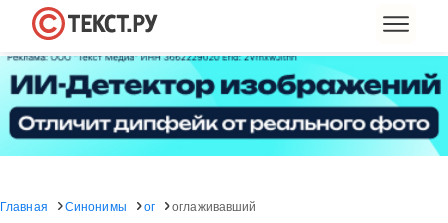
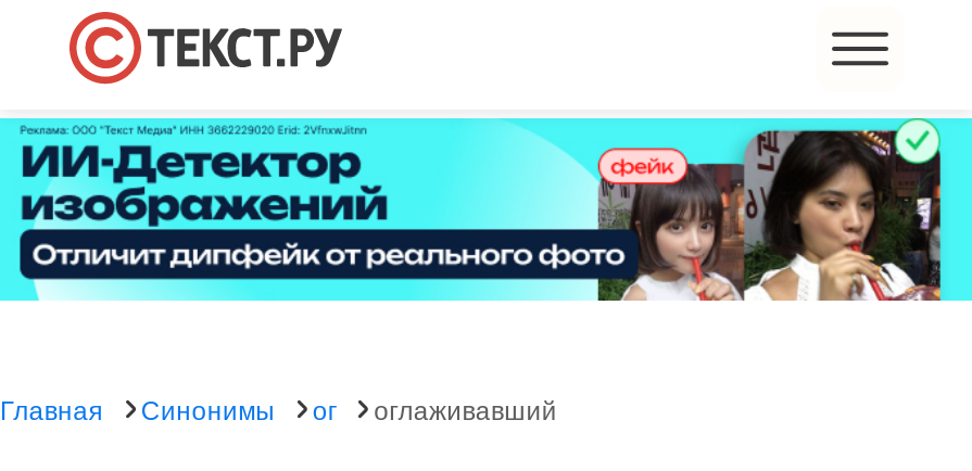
[3,55,442,157] [image] -> [7,118,954,303] [image]

